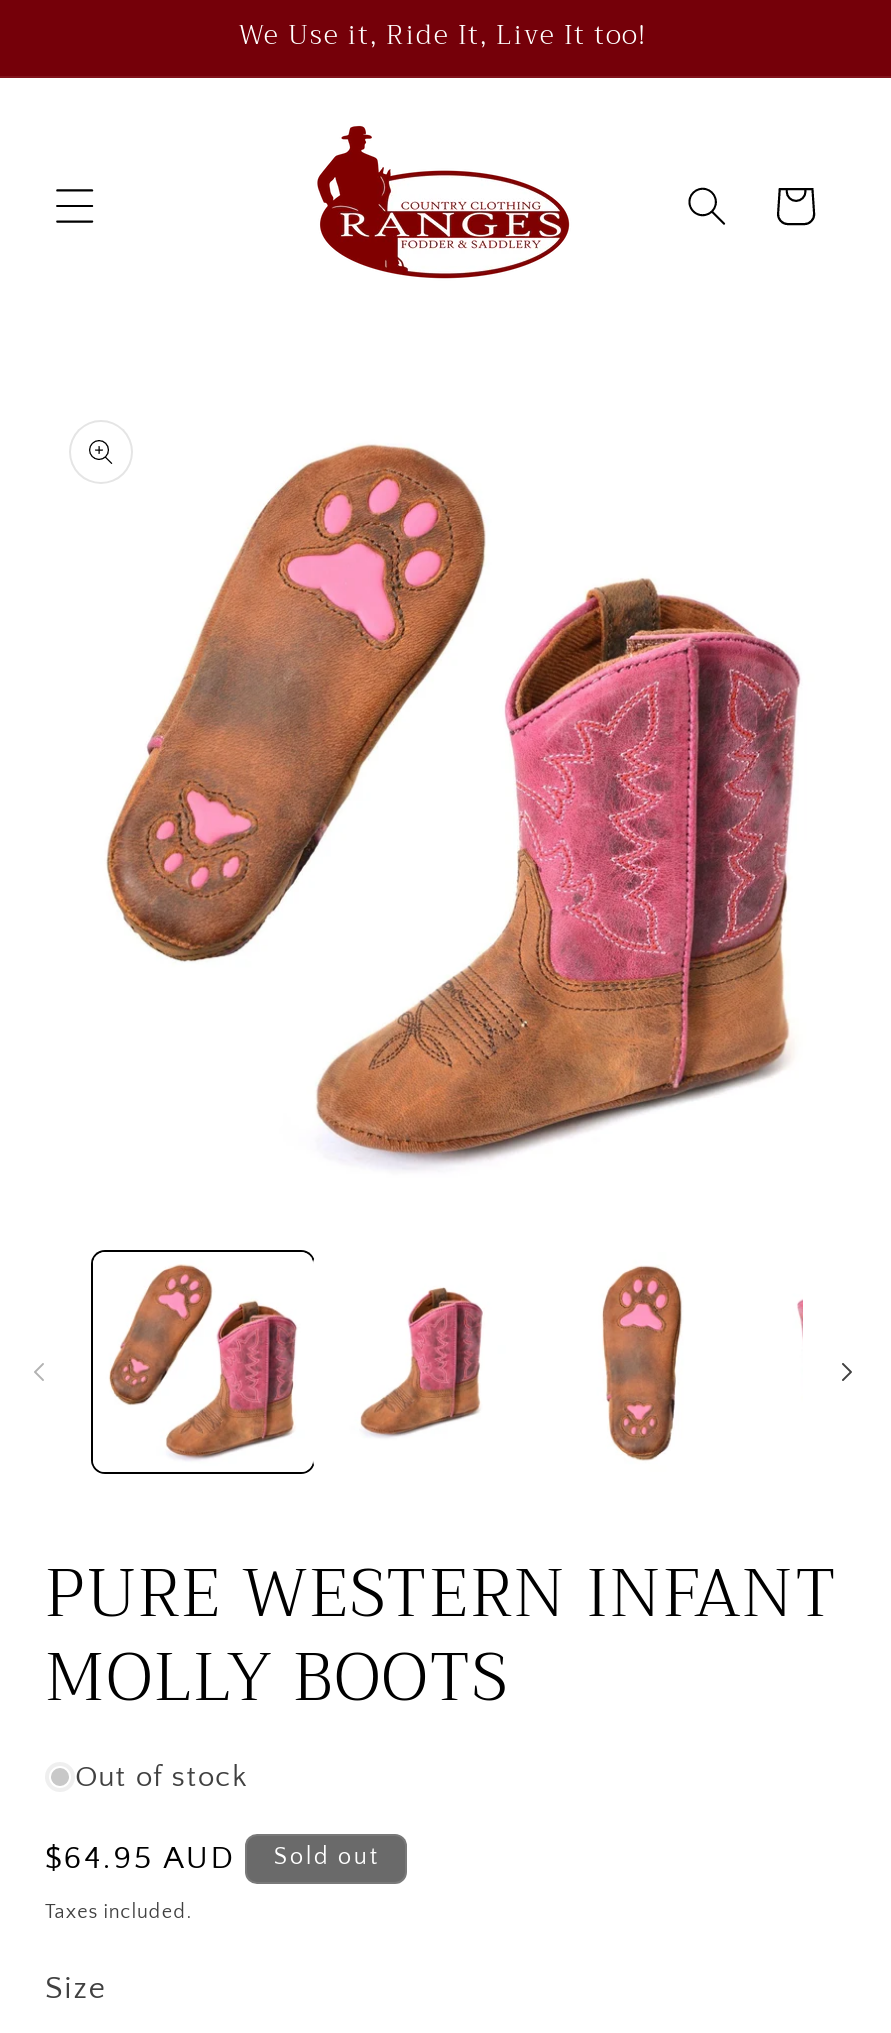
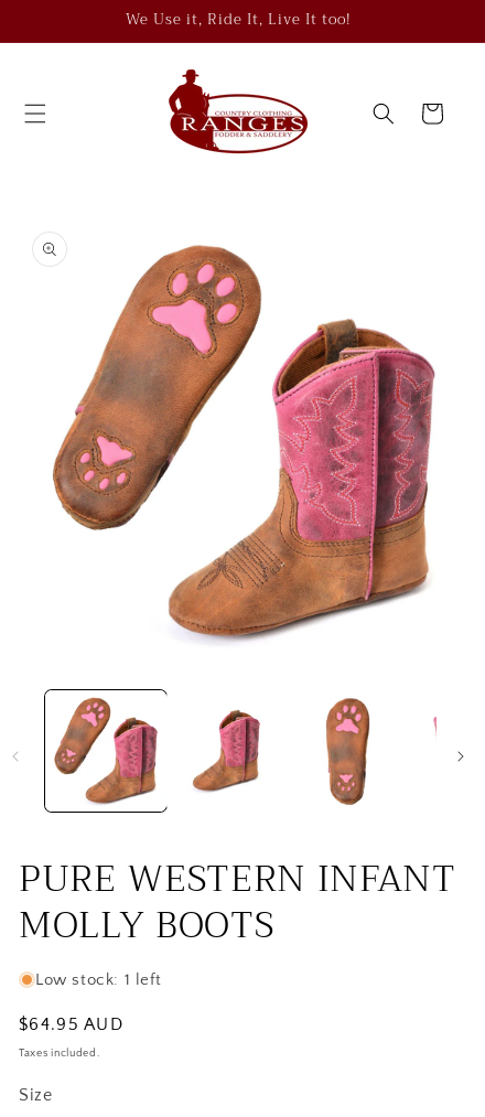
[75,1759,247,1793] Out of stock -> [35,970,161,989] Low stock: 1 left
[274,1843,380,1869] Sold out -> none

